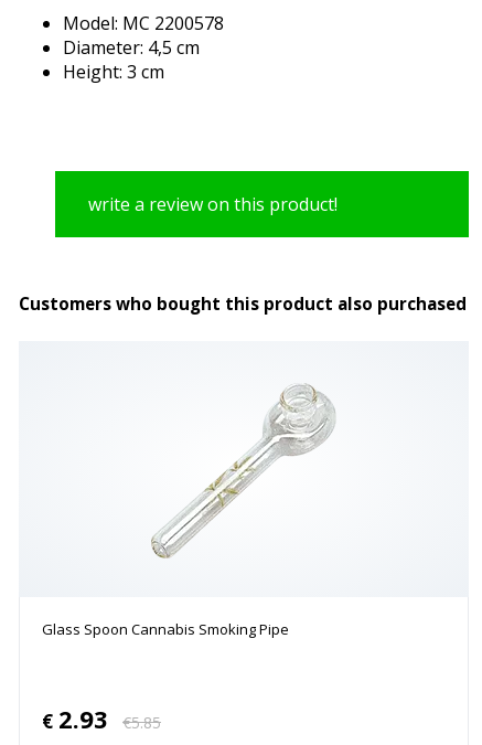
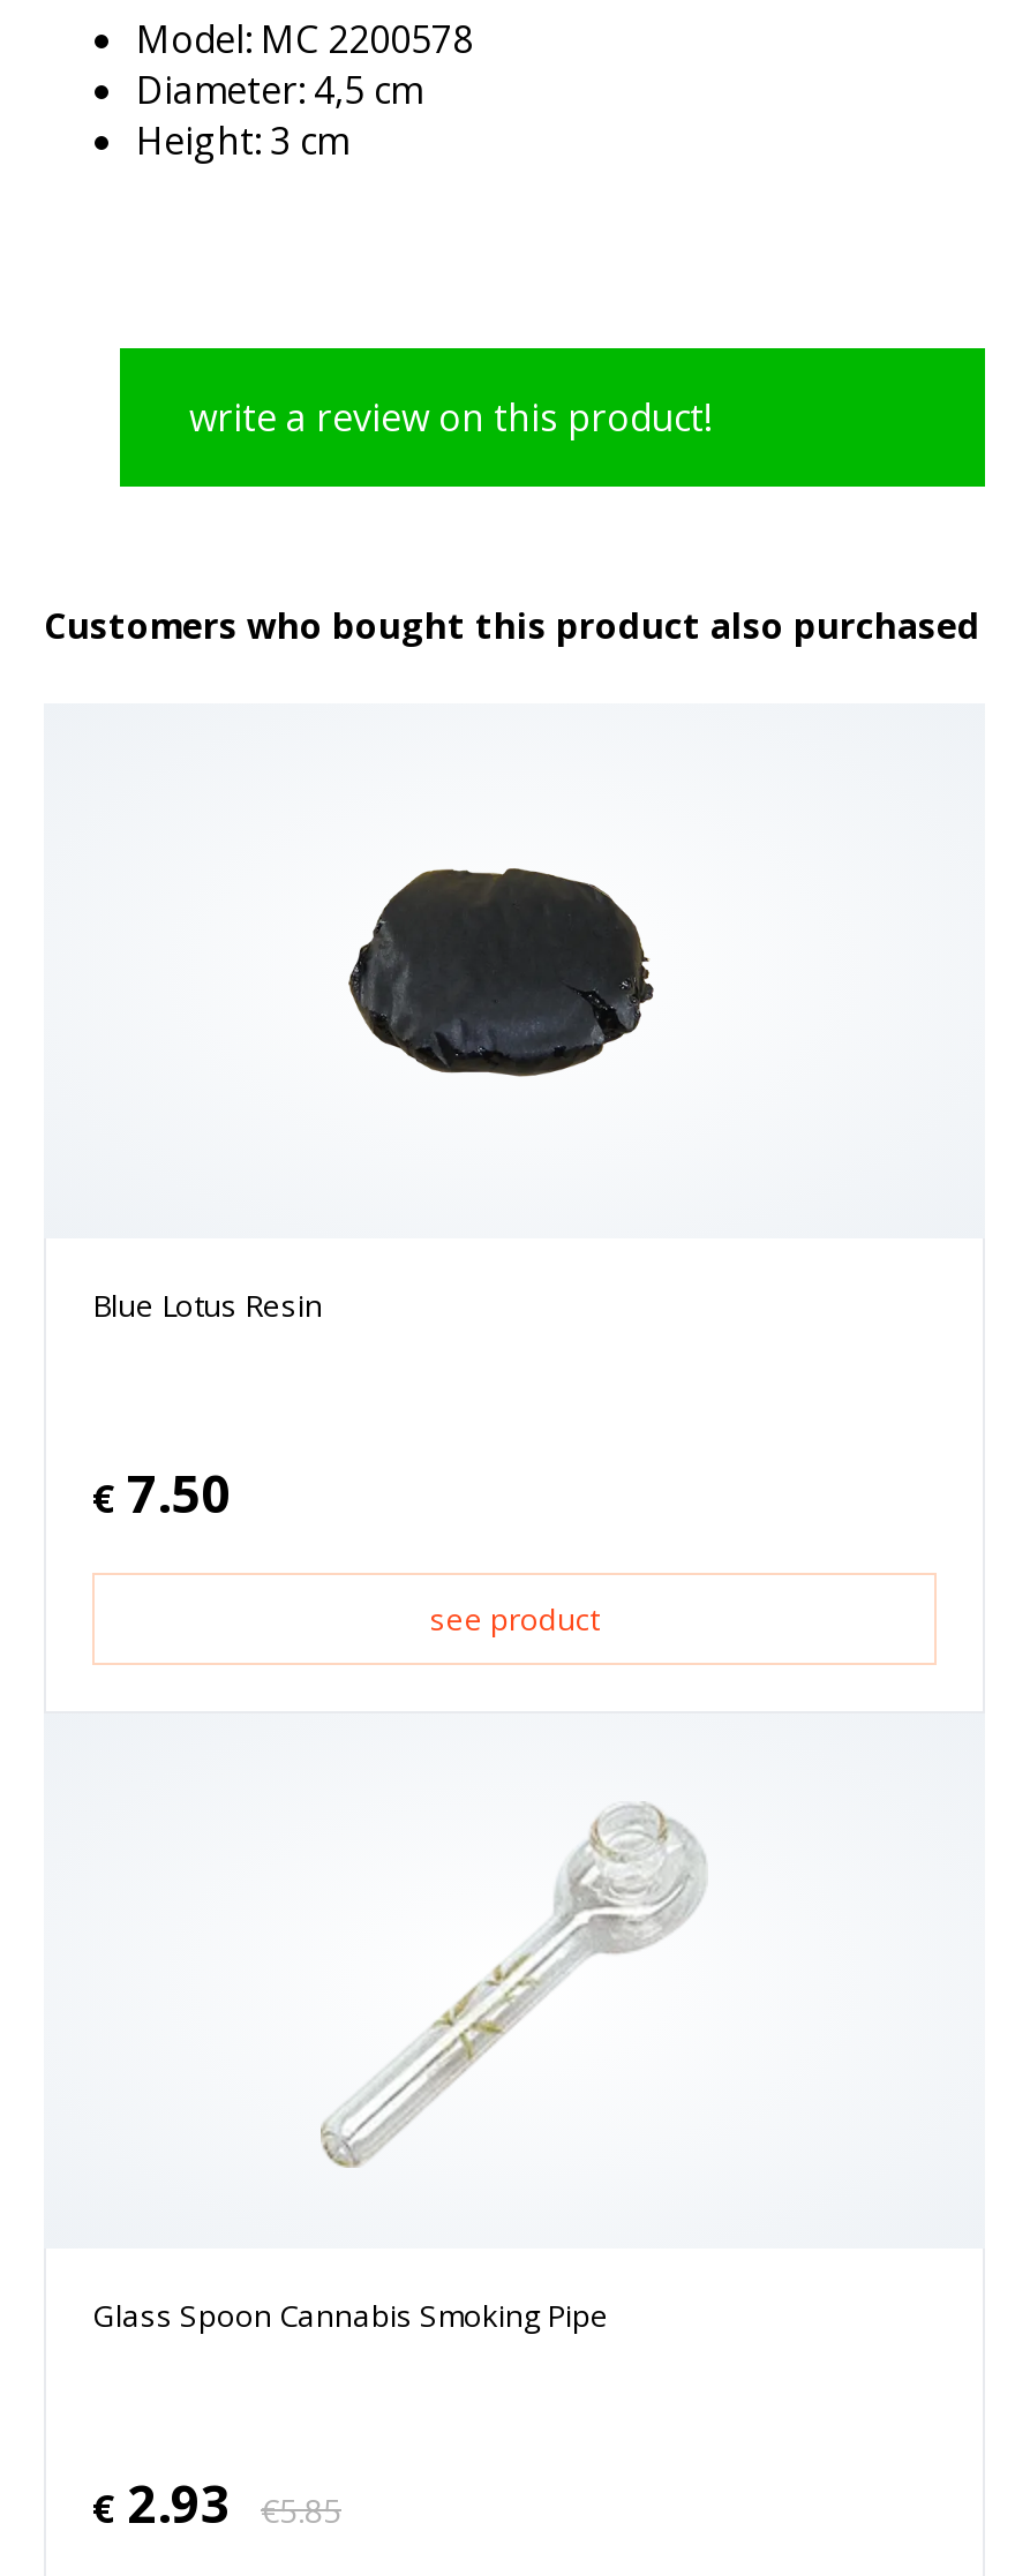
none -> [92,1284,599,1639] Blue Lotus Resin | € 7.50 | see product
none -> [346,867,655,1079] [image]

